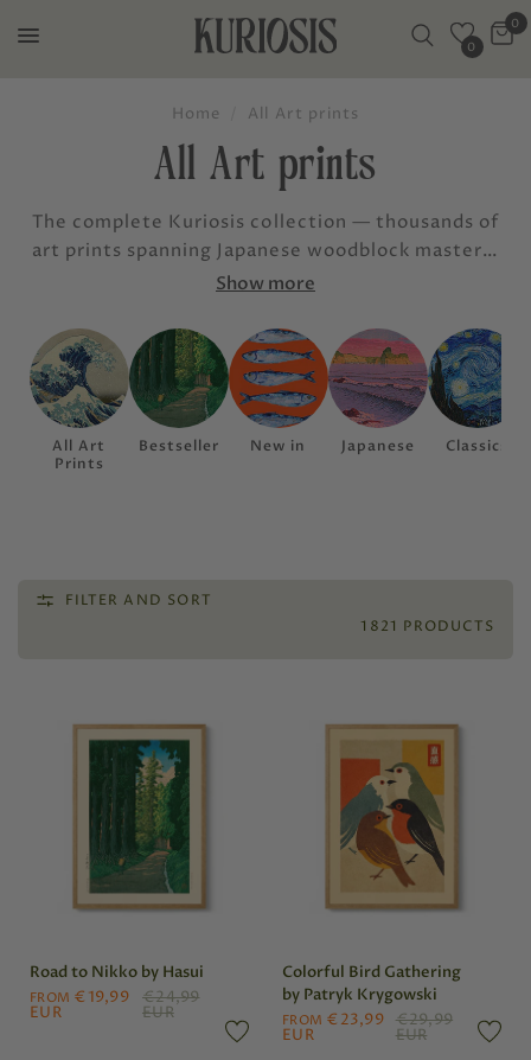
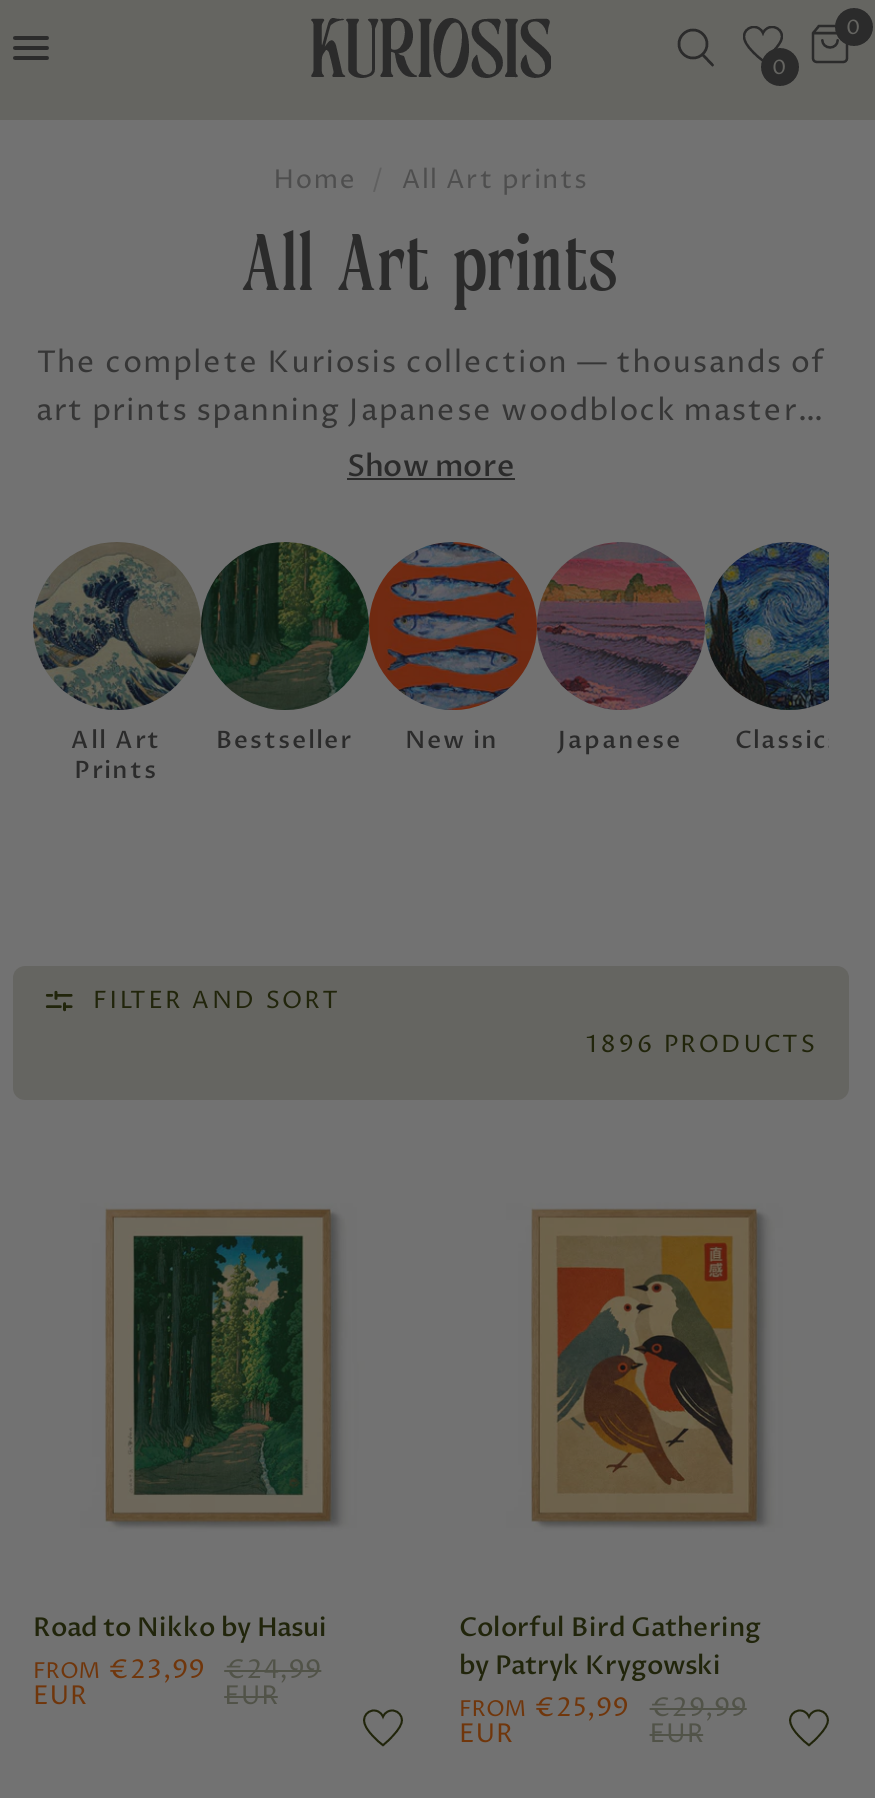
[361,617,494,637] 1821 PRODUCTS -> [586,1029,817,1063] 1896 PRODUCTS
[30,987,129,1008] FROM €19,99 -> [33,1653,205,1689] FROM €23,99
[282,1009,384,1031] FROM €23,99 -> [459,1691,629,1727] FROM €25,99

